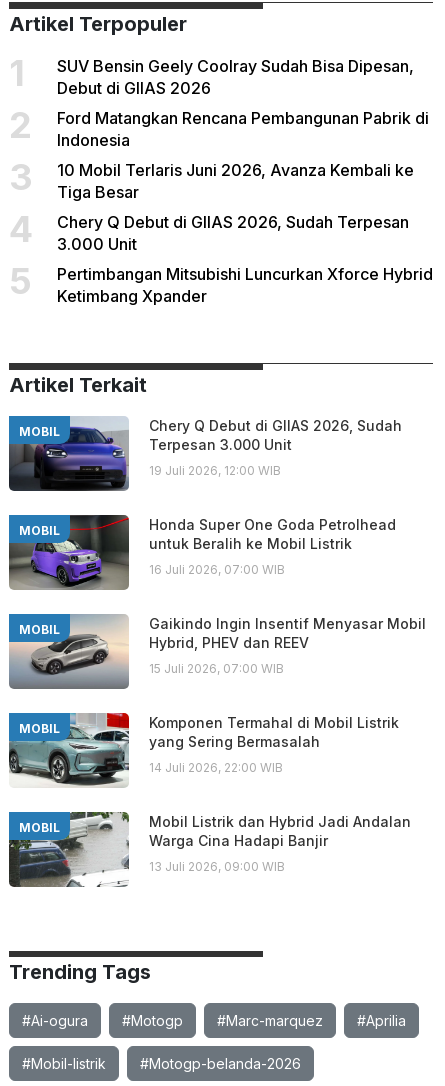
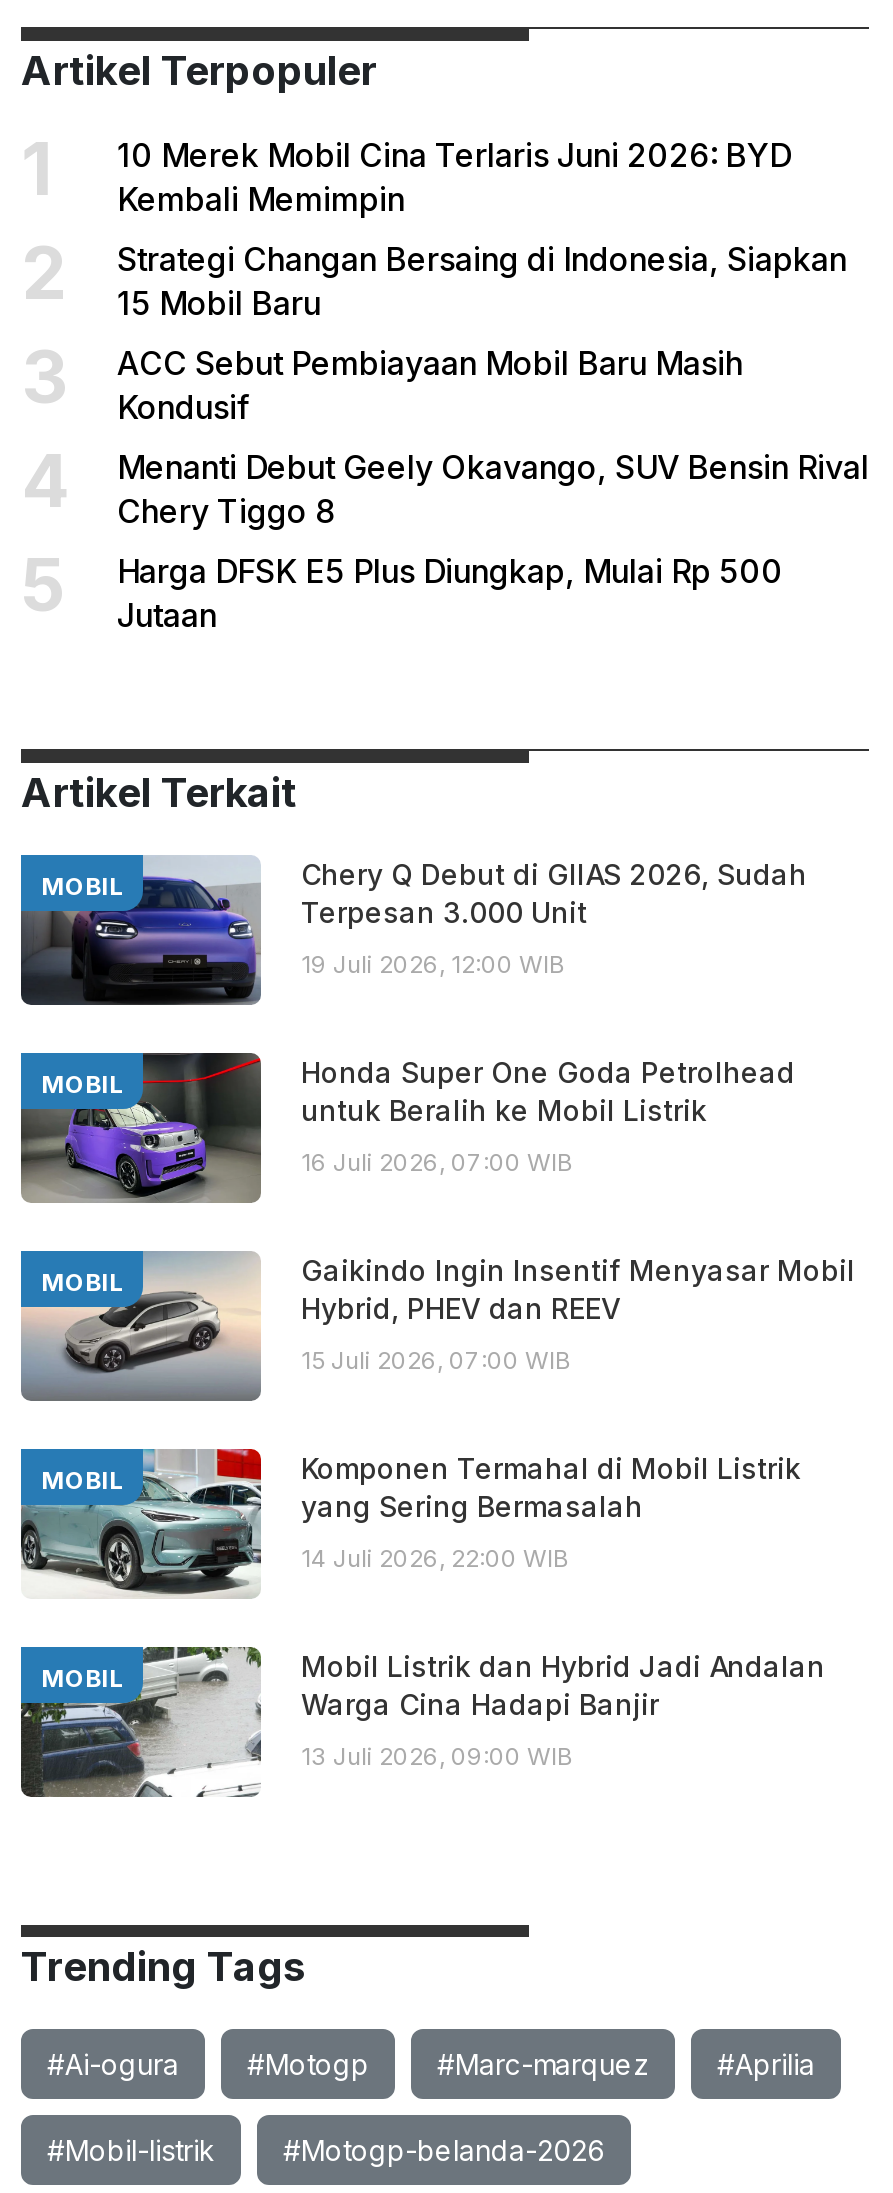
[57,56,414,98] SUV Bensin Geely Coolray Sudah Bisa Dipesan, | Debut di GIIAS 2026 -> [117,136,791,220] 10 Merek Mobil Cina Terlaris Juni 2026: BYD | Kembali Memimpin
[57,108,429,150] Ford Matangkan Rencana Pembangunan Pabrik di | Indonesia -> [117,240,847,324] Strategi Changan Bersaing di Indonesia, Siapkan | 15 Mobil Baru
[57,160,414,202] 10 Mobil Terlaris Juni 2026, Avanza Kembali ke | Tiga Besar -> [117,344,743,428] ACC Sebut Pembiayaan Mobil Baru Masih | Kondusif
[57,212,409,254] Chery Q Debut di GIIAS 2026, Sudah Terpesan | 3.000 Unit -> [117,448,869,532] Menanti Debut Geely Okavango, SUV Bensin Rival | Chery Tiggo 8
[57,264,433,306] Pertimbangan Mitsubishi Luncurkan Xforce Hybrid | Ketimbang Xpander -> [117,552,783,636] Harga DFSK E5 Plus Diungkap, Mulai Rp 500 | Jutaan

